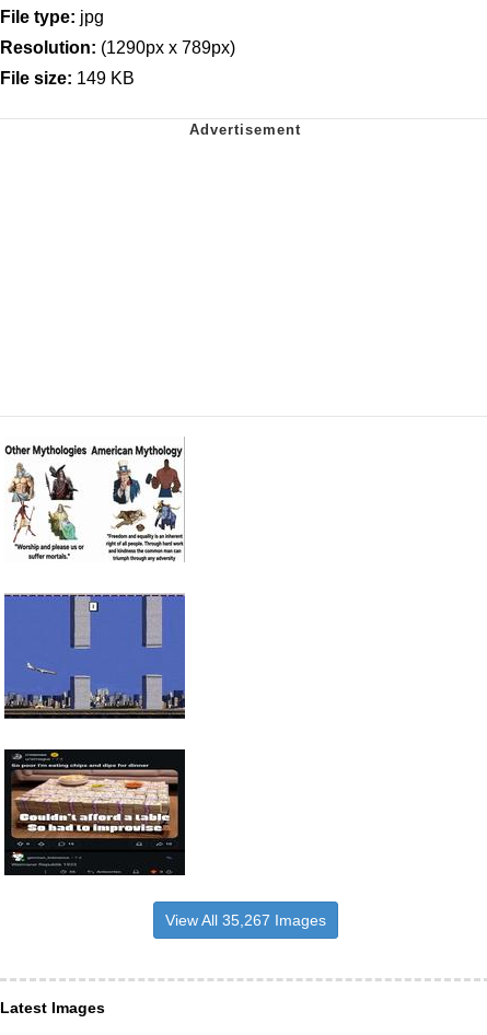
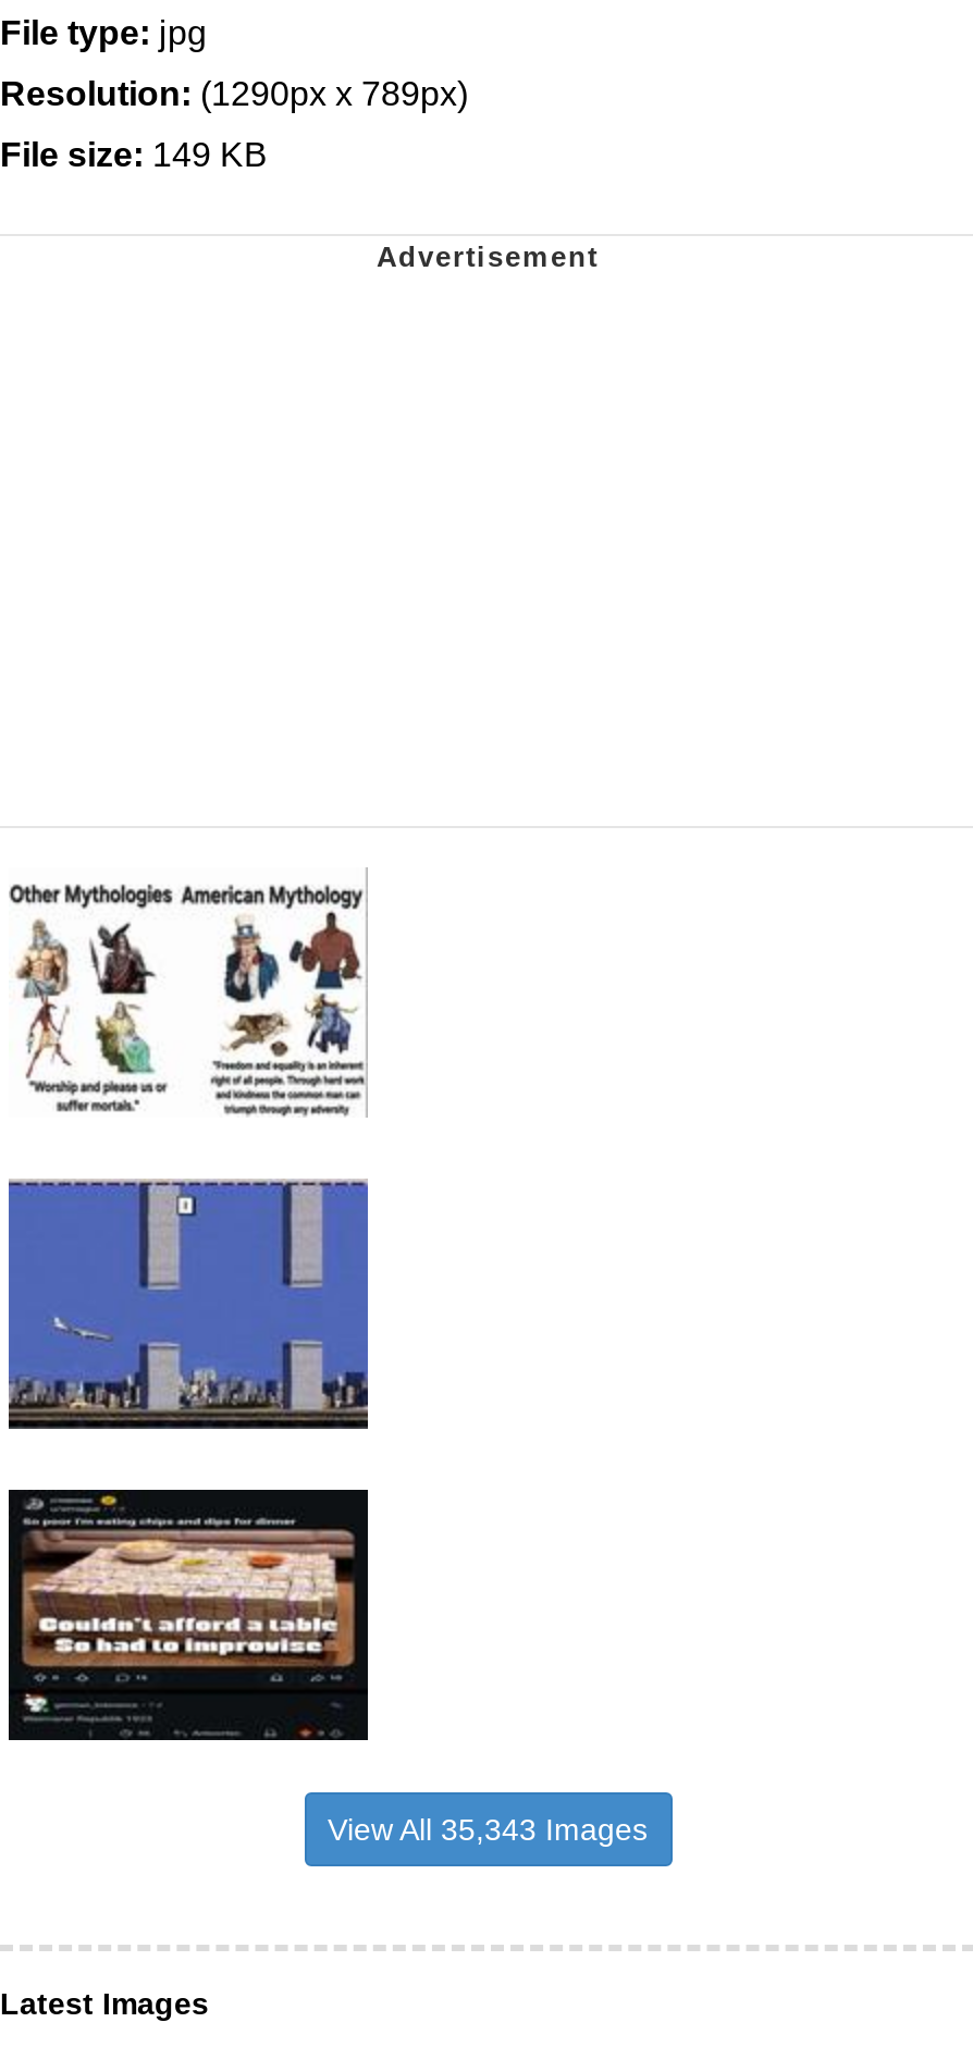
[165,911,326,929] View All 35,267 Images -> [328,1812,648,1847] View All 35,343 Images

